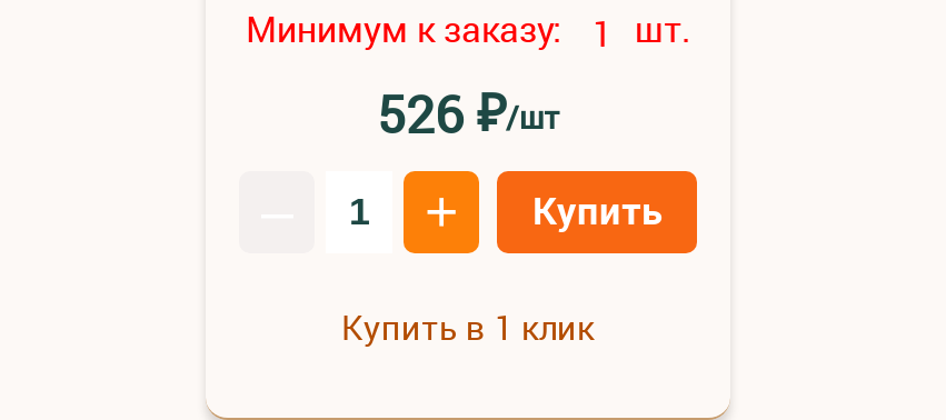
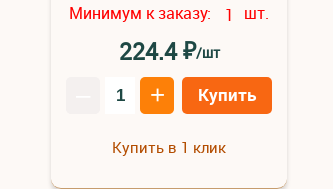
[377,78,559,148] 526 ₽/шт -> [118,35,219,66] 224.4 ₽/шт

